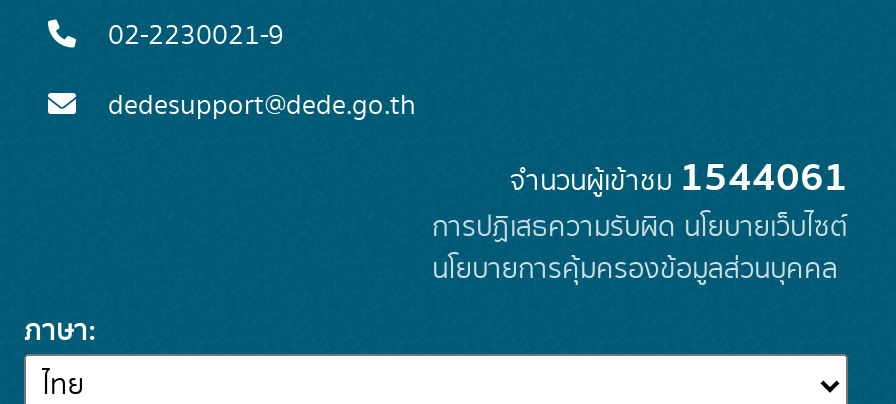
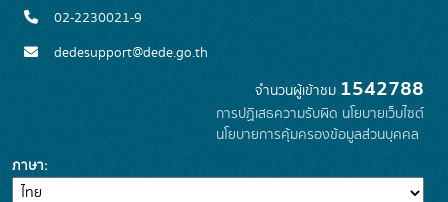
[510,146,848,210] จำนวนผู้เข้าชม1544061 -> [255,73,424,105] จำนวนผู้เข้าชม1542788

